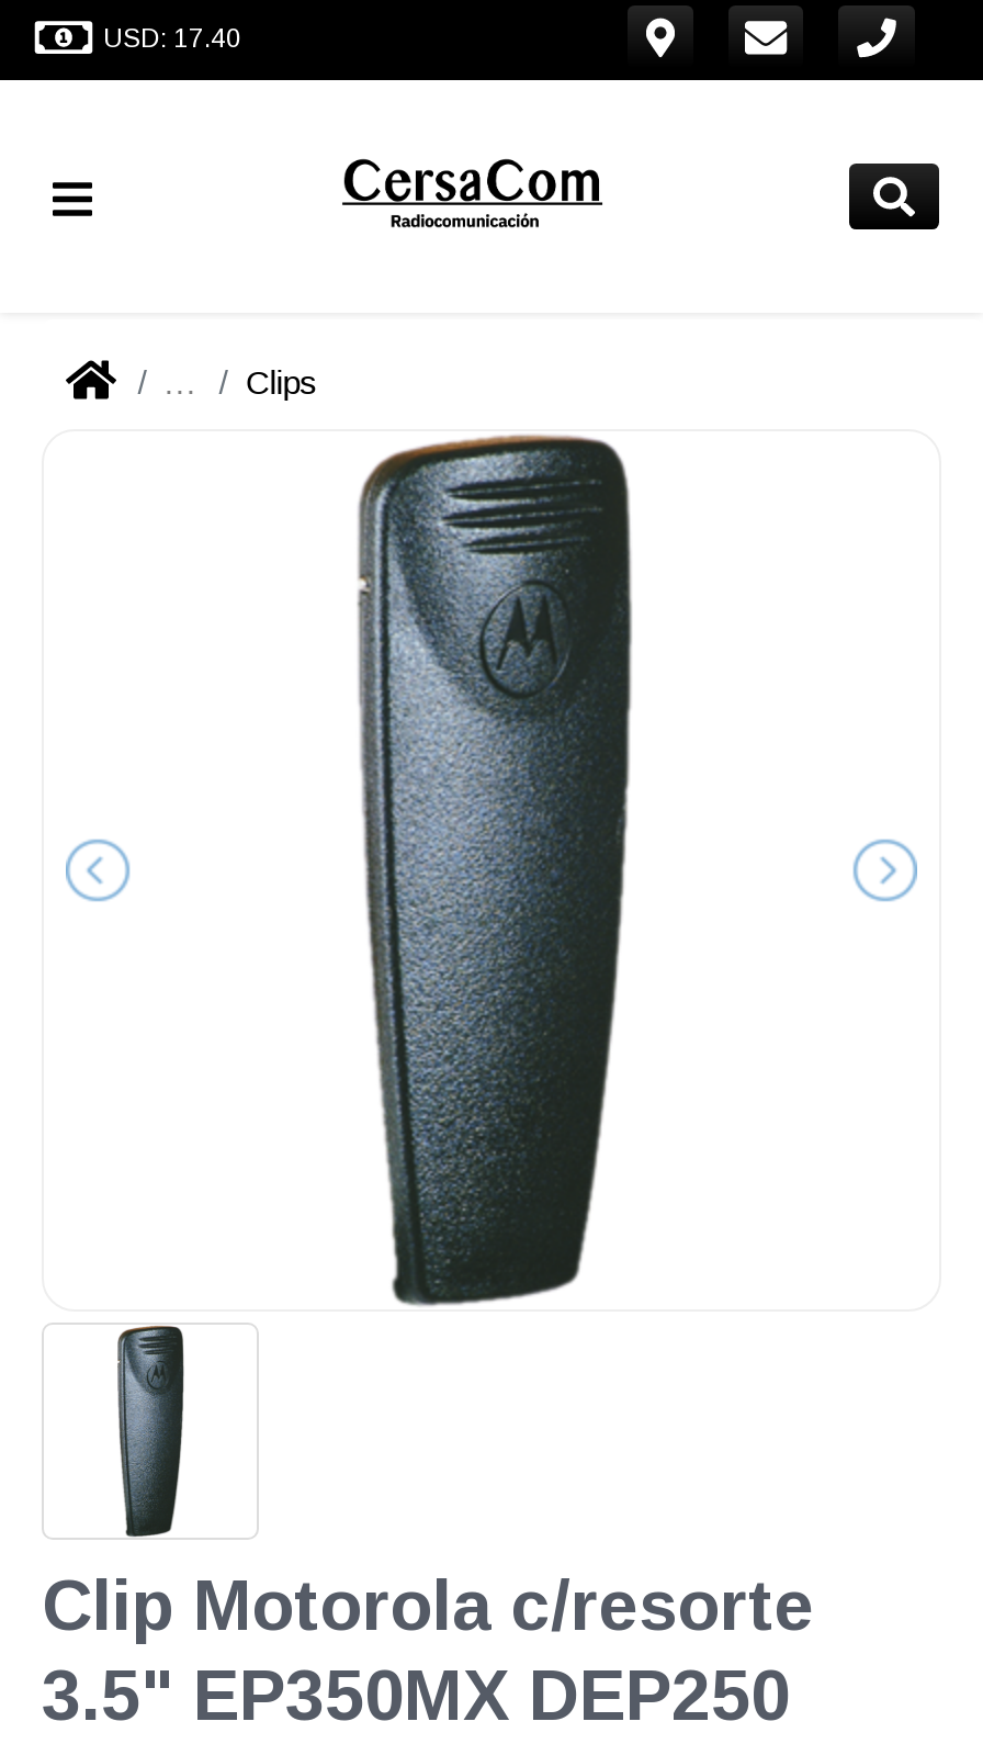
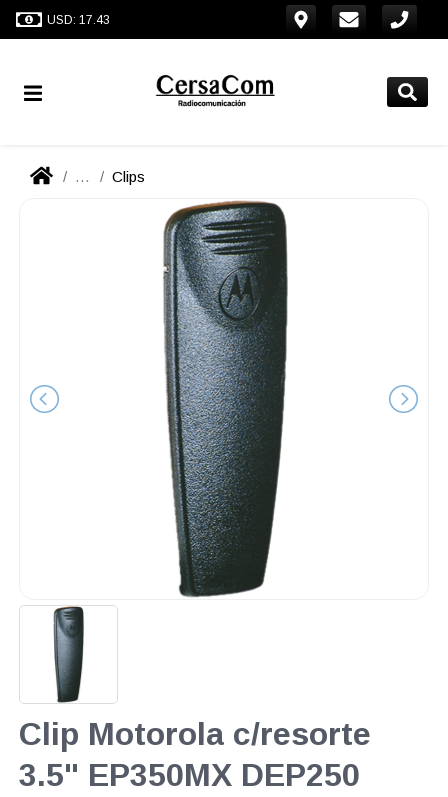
[103,22,241,53] USD: 17.40 -> [47,12,110,26] USD: 17.43

